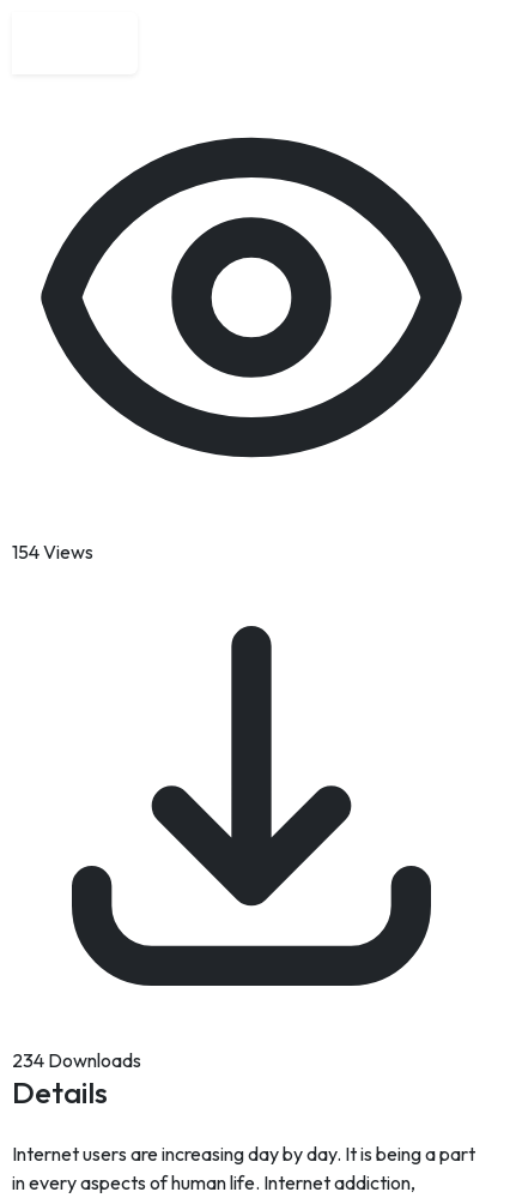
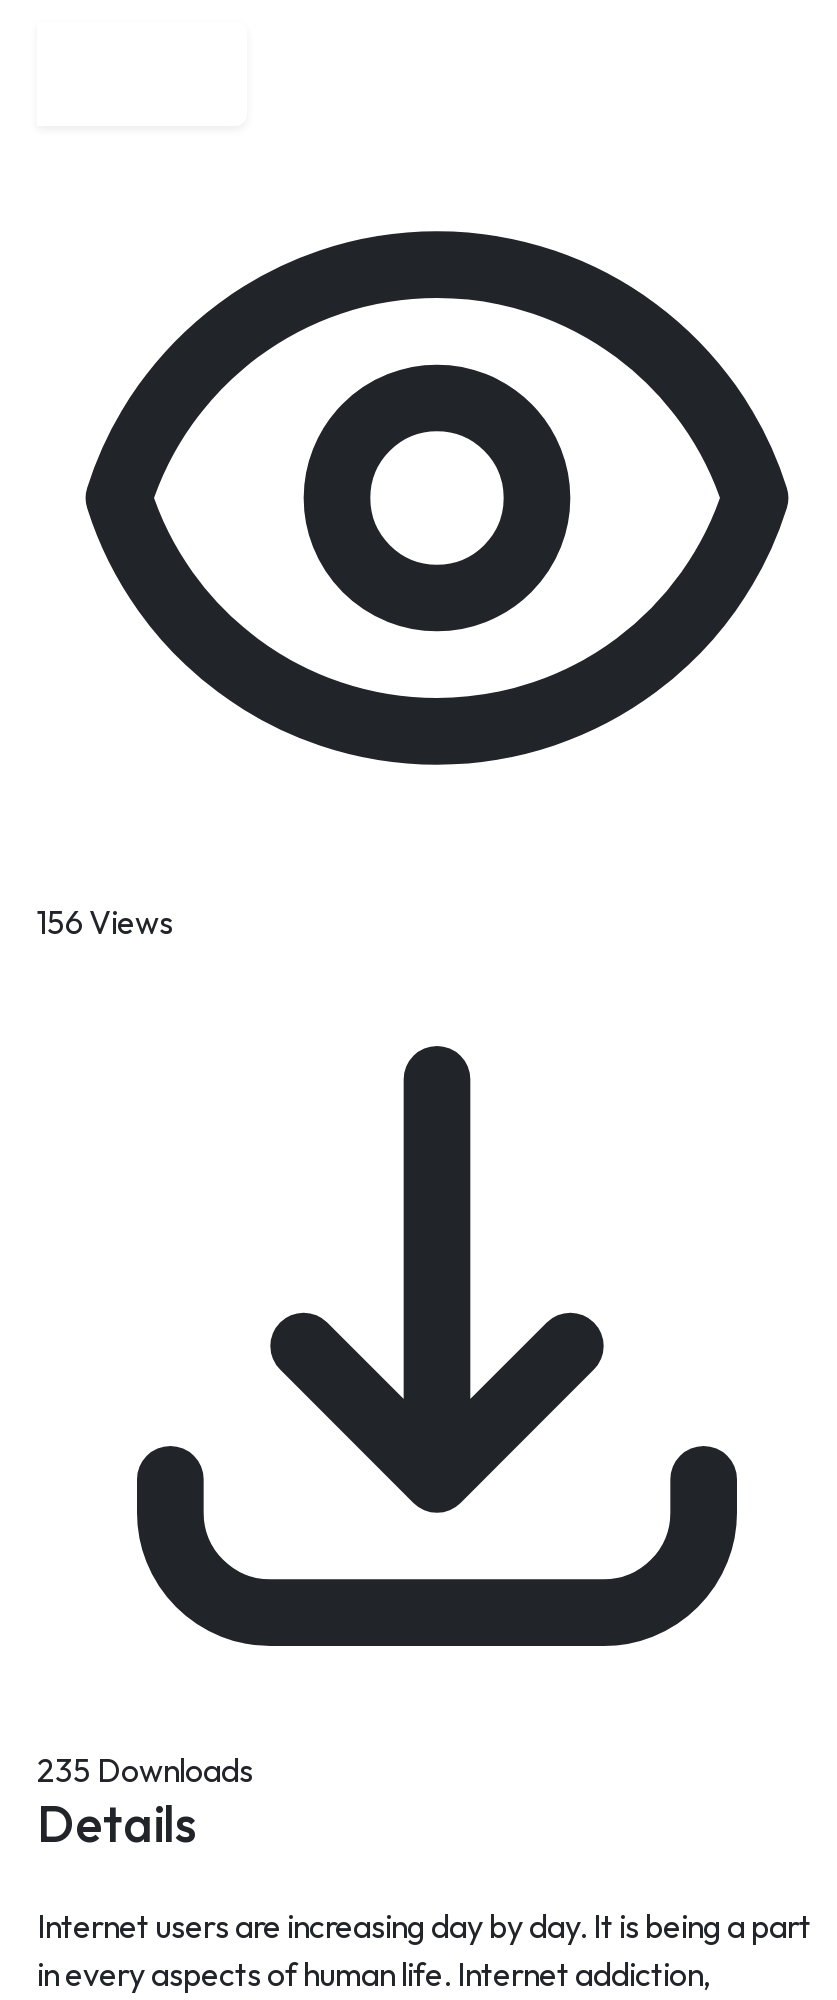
[12,540,93,564] 154 Views -> [37,902,173,942] 156 Views
[12,1048,141,1072] 234 Downloads -> [37,1750,253,1790] 235 Downloads

